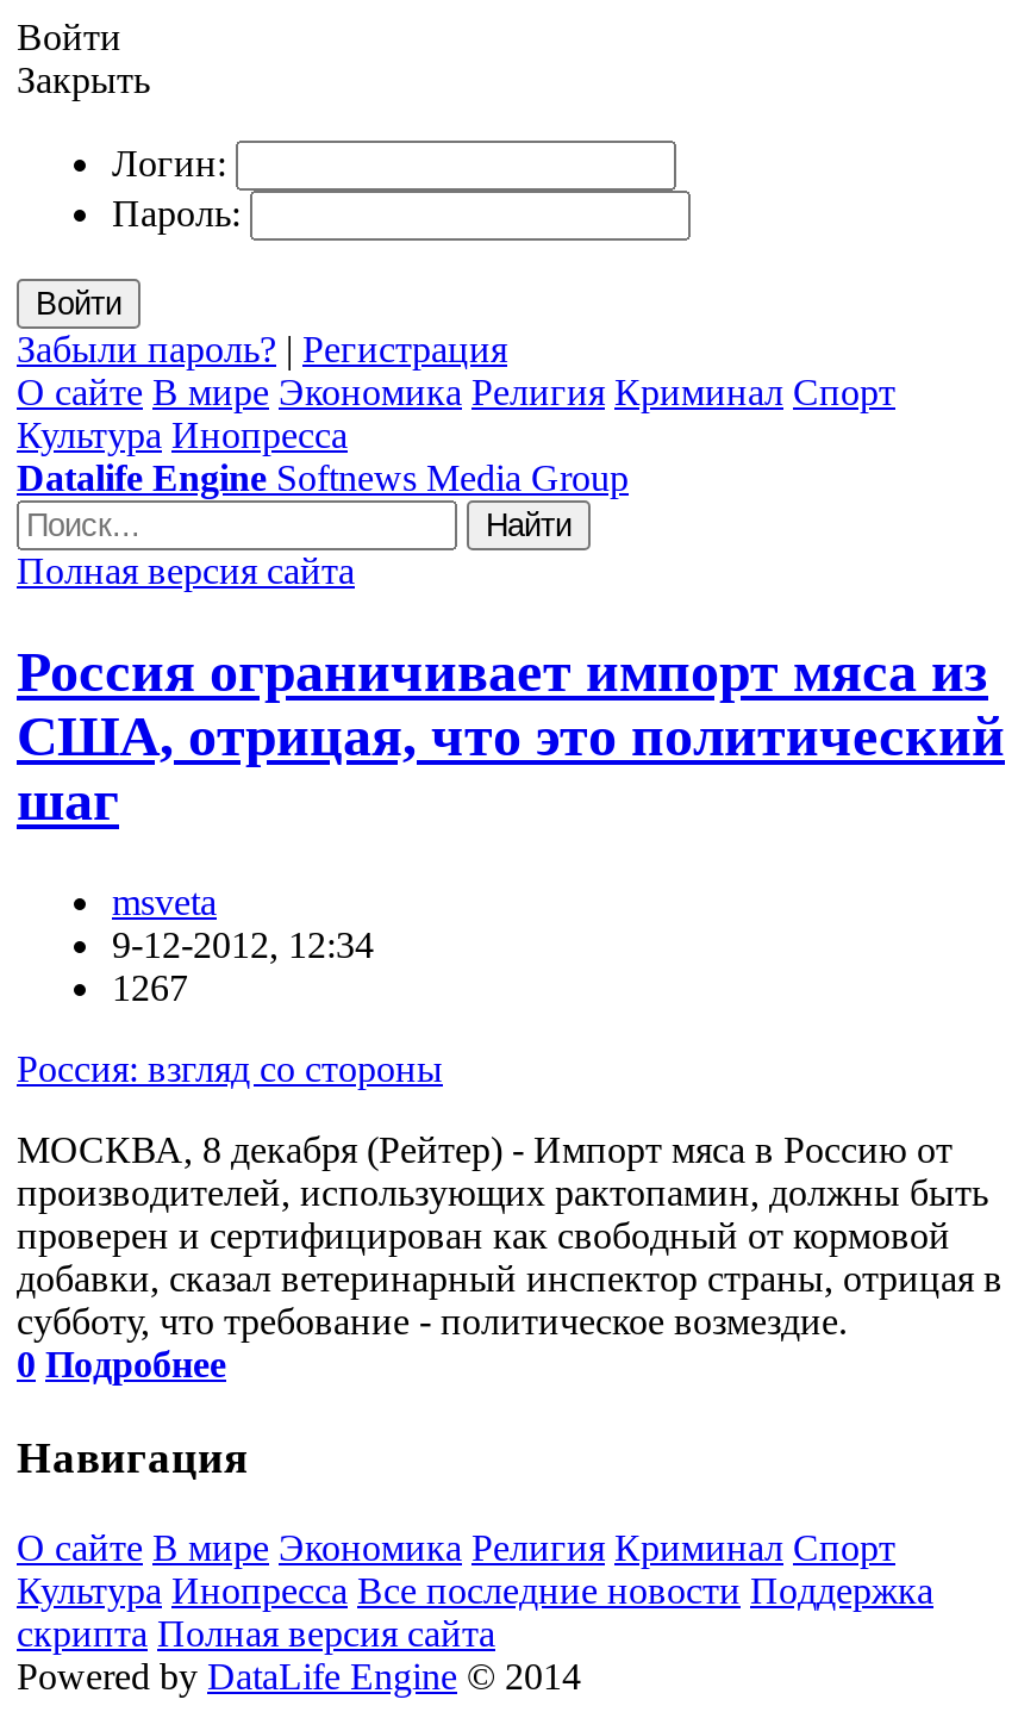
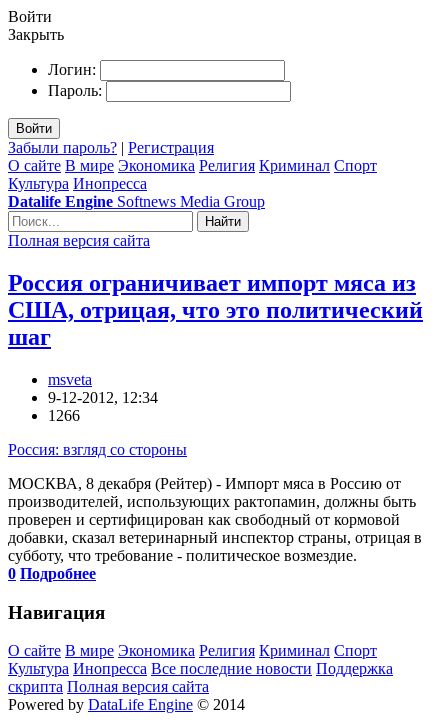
[112,967,188,1007] 1267 -> [48,407,80,424] 1266

